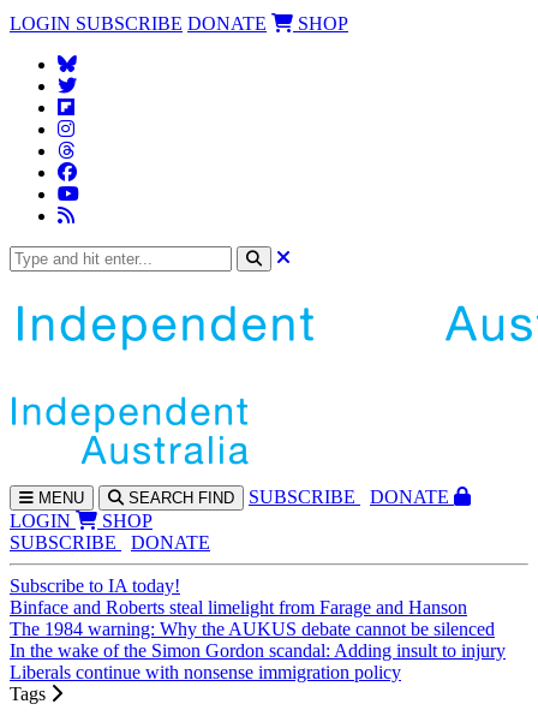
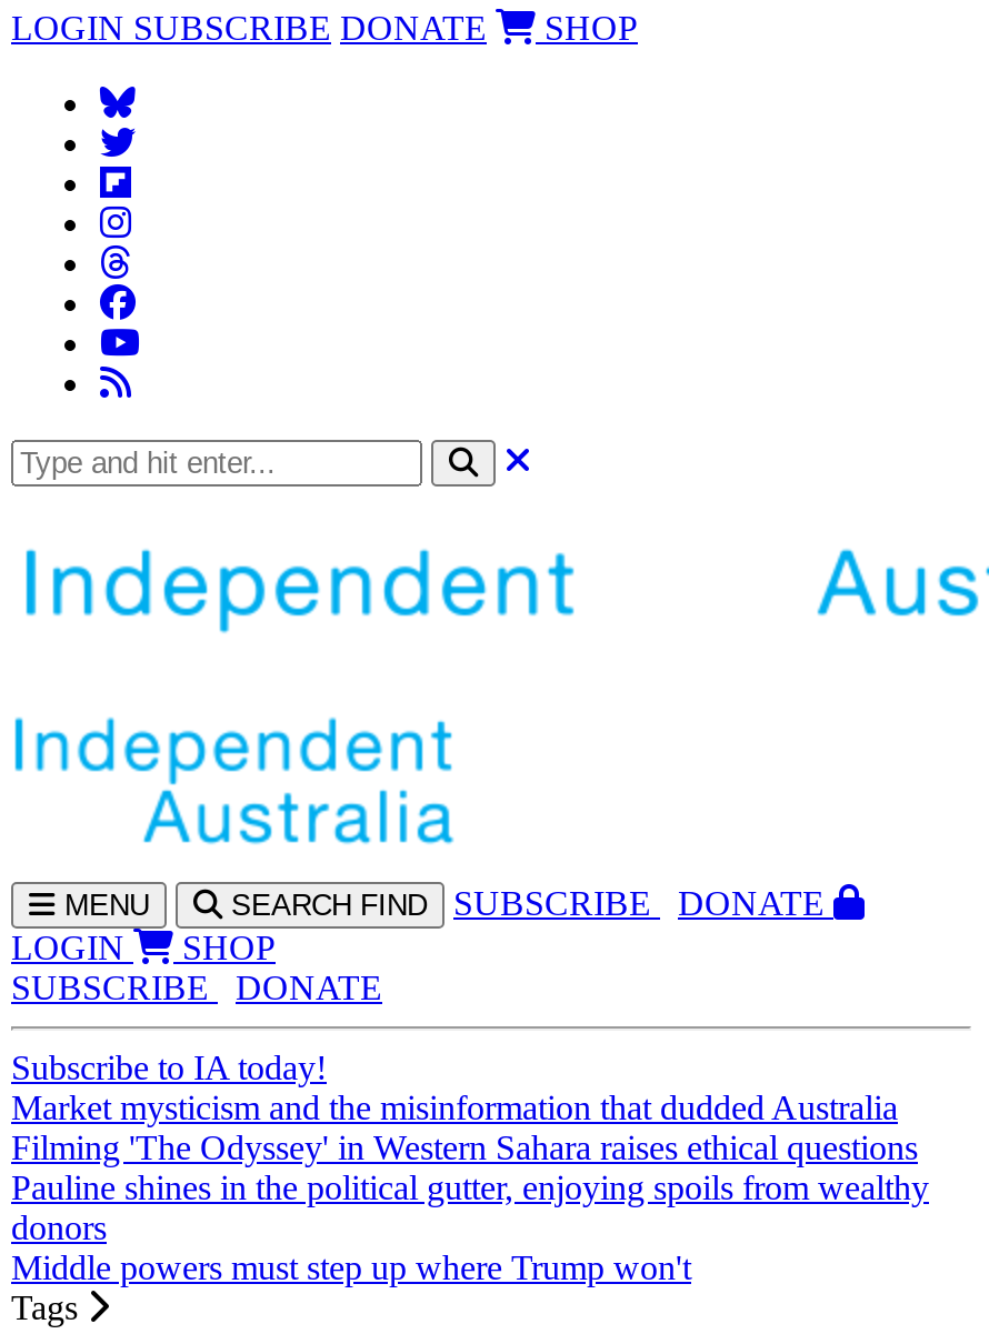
[10,597,506,682] Binface and Roberts steal limelight from Farage and Hanson | The 1984 warning: Why the AUKUS debate cannot be silenced | In the wake of the Simon Gordon scandal: Adding insult to injury | Liberals continue with nonsense immigration policy -> [11,1089,929,1286] Market mysticism and the misinformation that dudded Australia | Filming 'The Odyssey' in Western Sahara raises ethical questions | Pauline shines in the political gutter, enjoying spoils from wealthy | donors | Middle powers must step up where Trump won't

